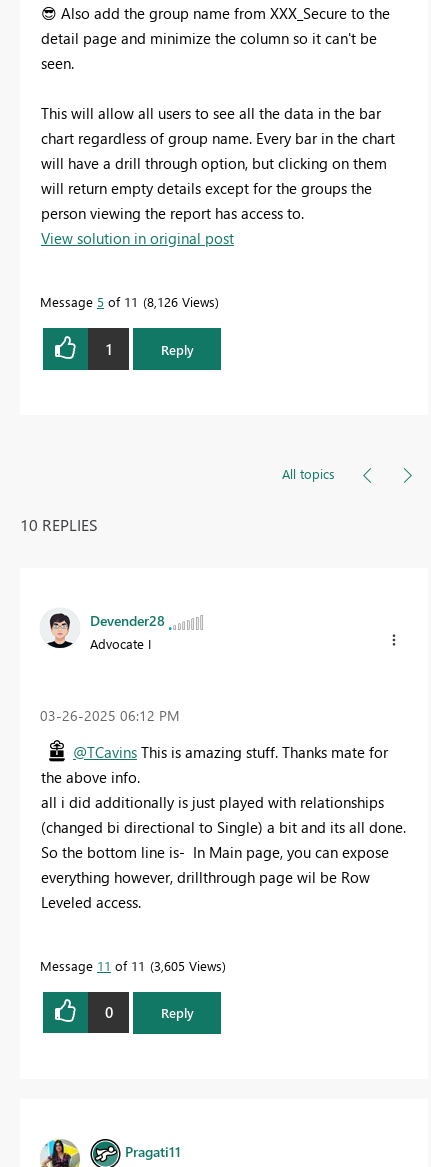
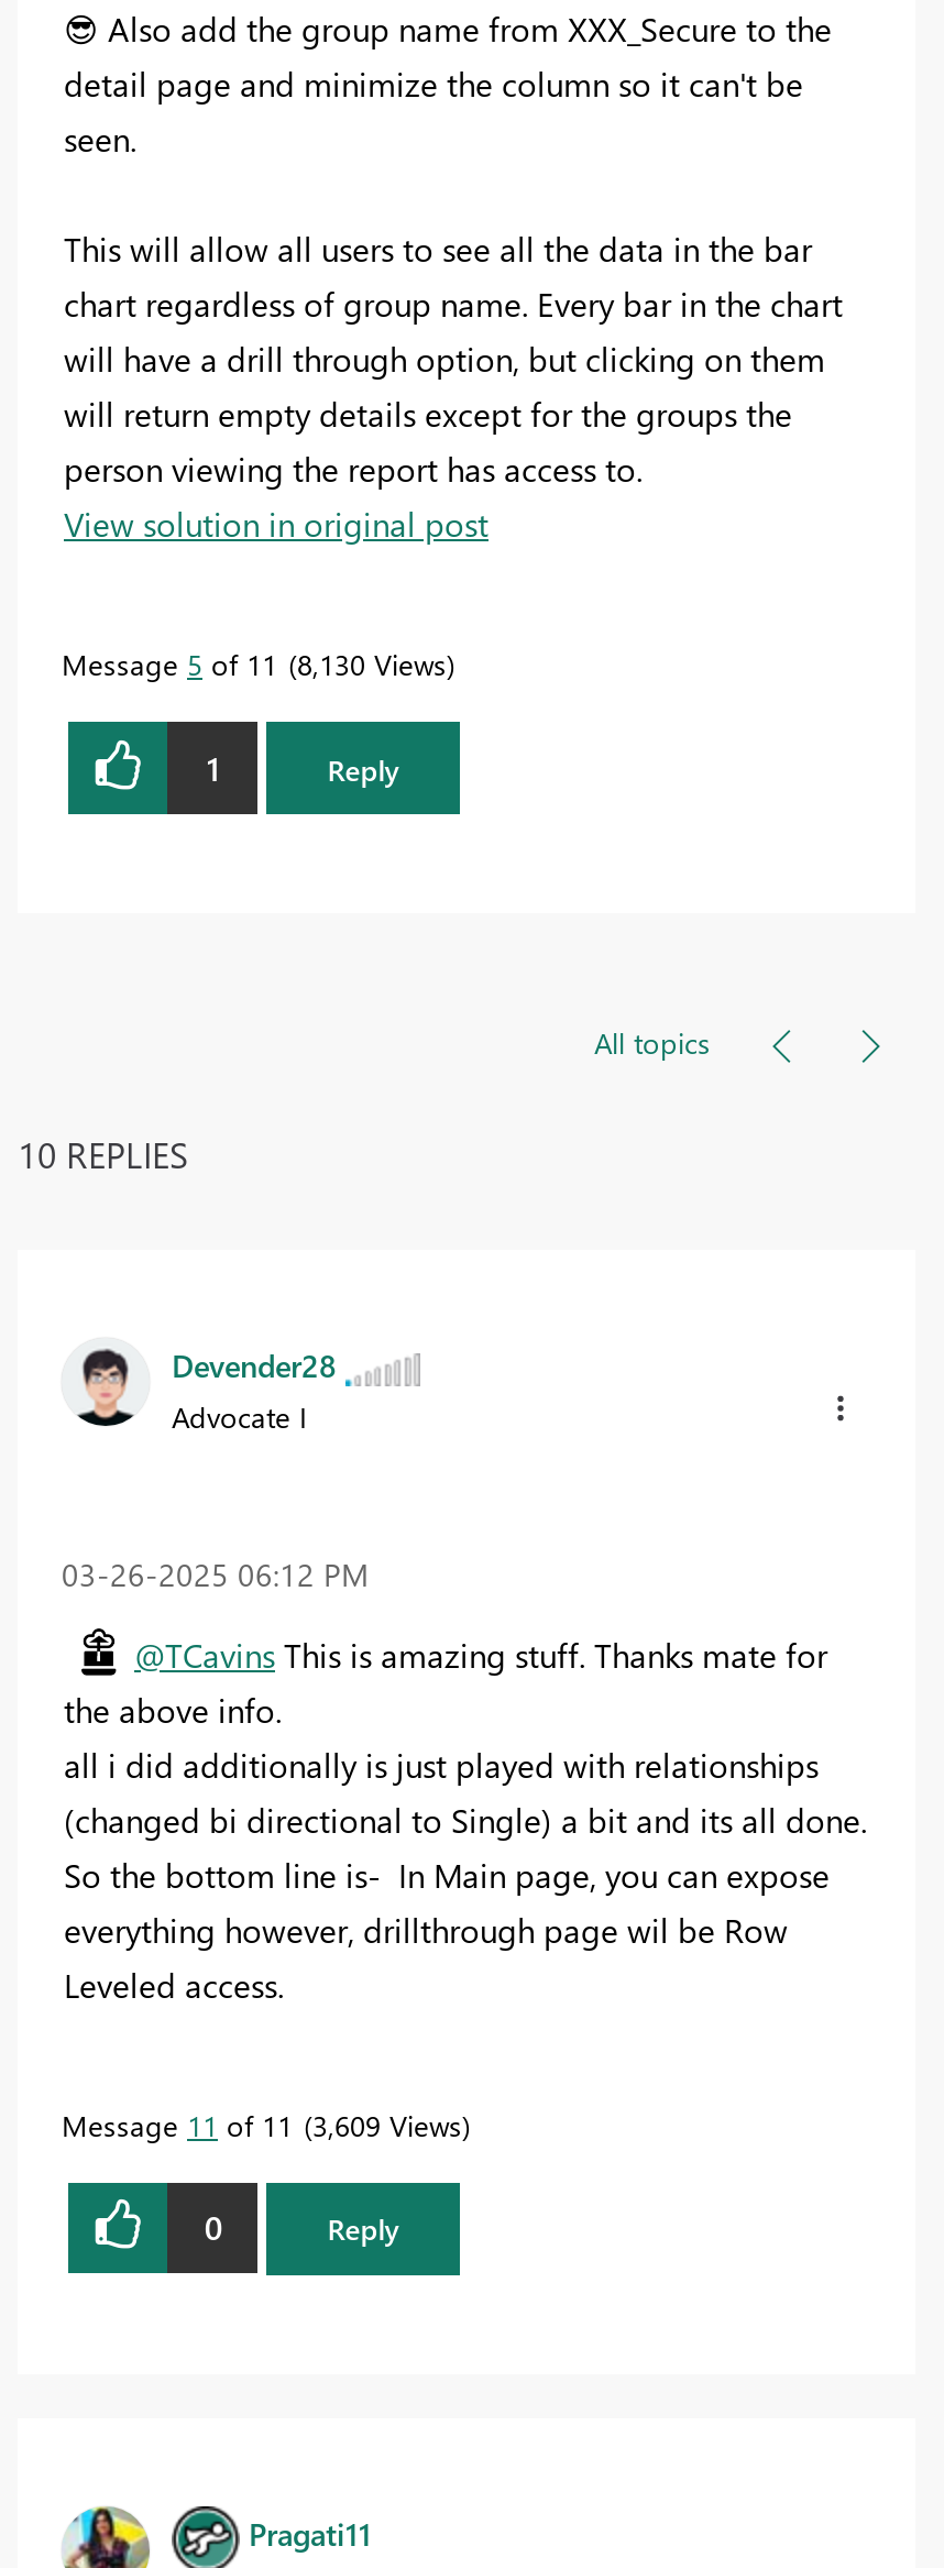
[40,293,215,310] Message 5 of 11 8,126 Views -> [62,645,447,682] Message 5 of 11 8,130 Views
[40,956,222,973] Message 11 of 11 3,605 Views -> [62,2105,462,2142] Message 11 of 11 3,609 Views

